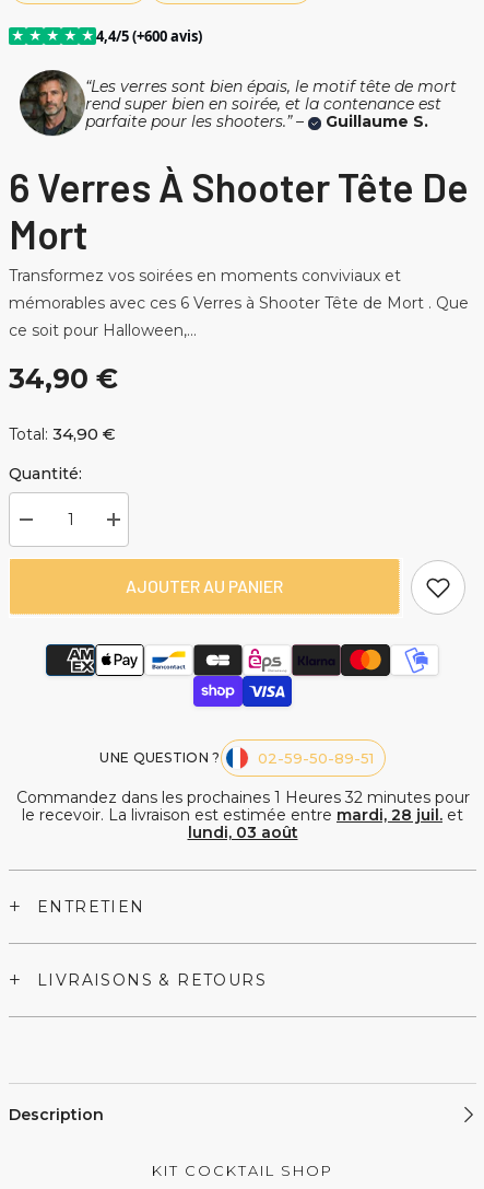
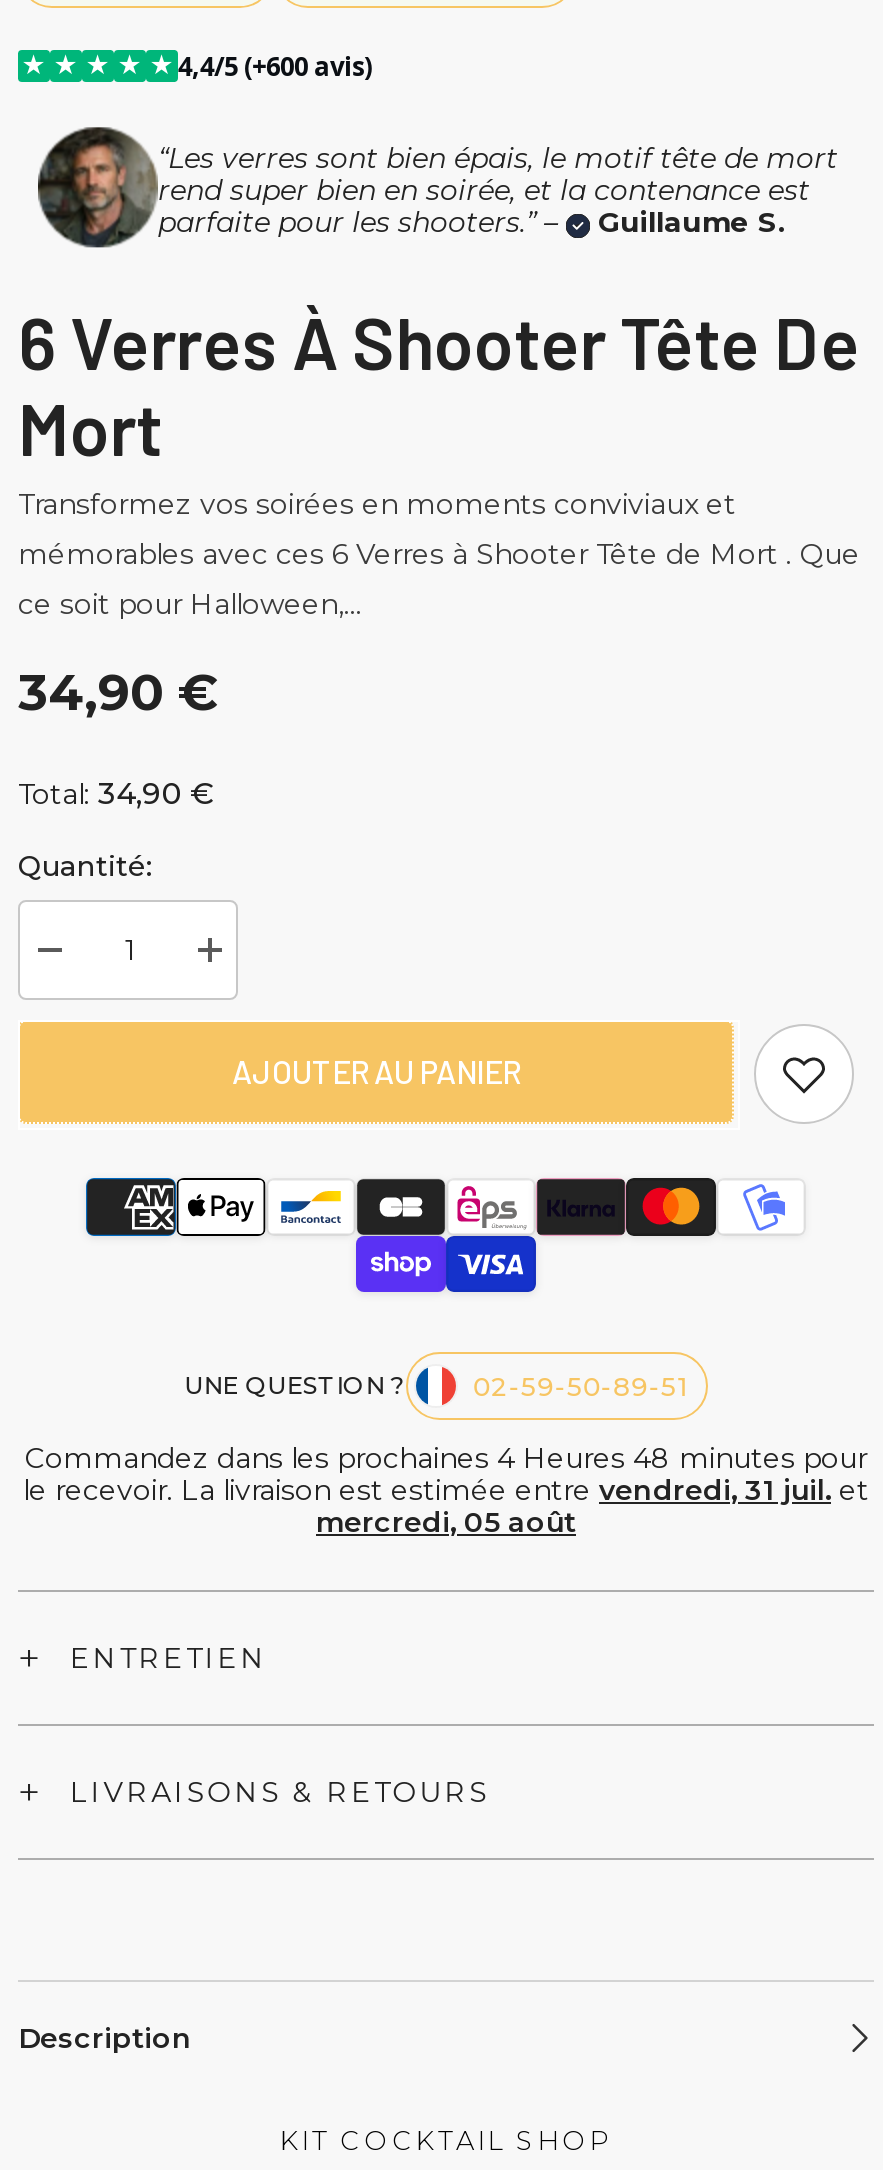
[16,788,469,807] Commandez dans les prochaines 1 Heures 32 minutes pour -> [25,1440,867,1476] Commandez dans les prochaines 4 Heures 48 minutes pour
[22,805,463,825] le recevoir. La livraison est estimée entre mardi, 28 juil. et -> [23,1472,869,1508] le recevoir. La livraison est estimée entre vendredi, 31 juil. et
[187,823,298,842] lundi, 03 août -> [316,1504,576,1540] mercredi, 05 août

